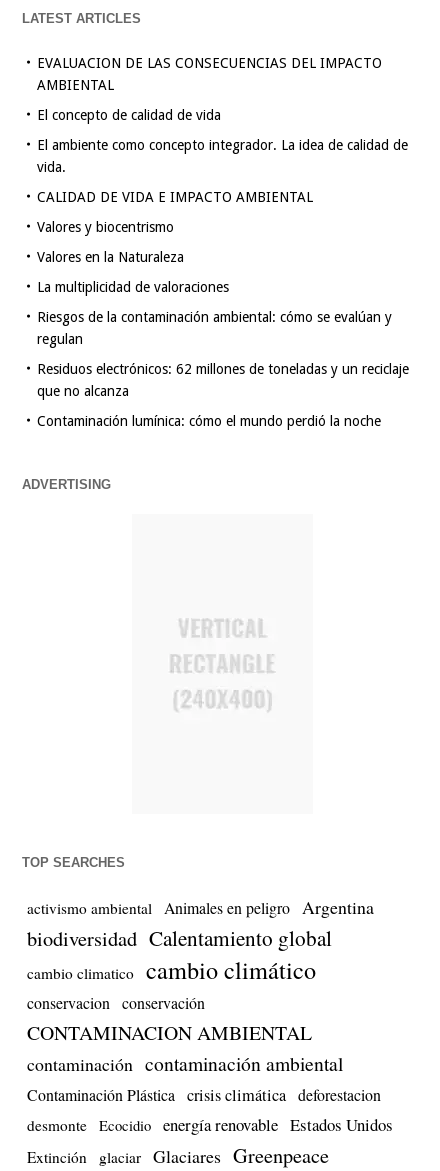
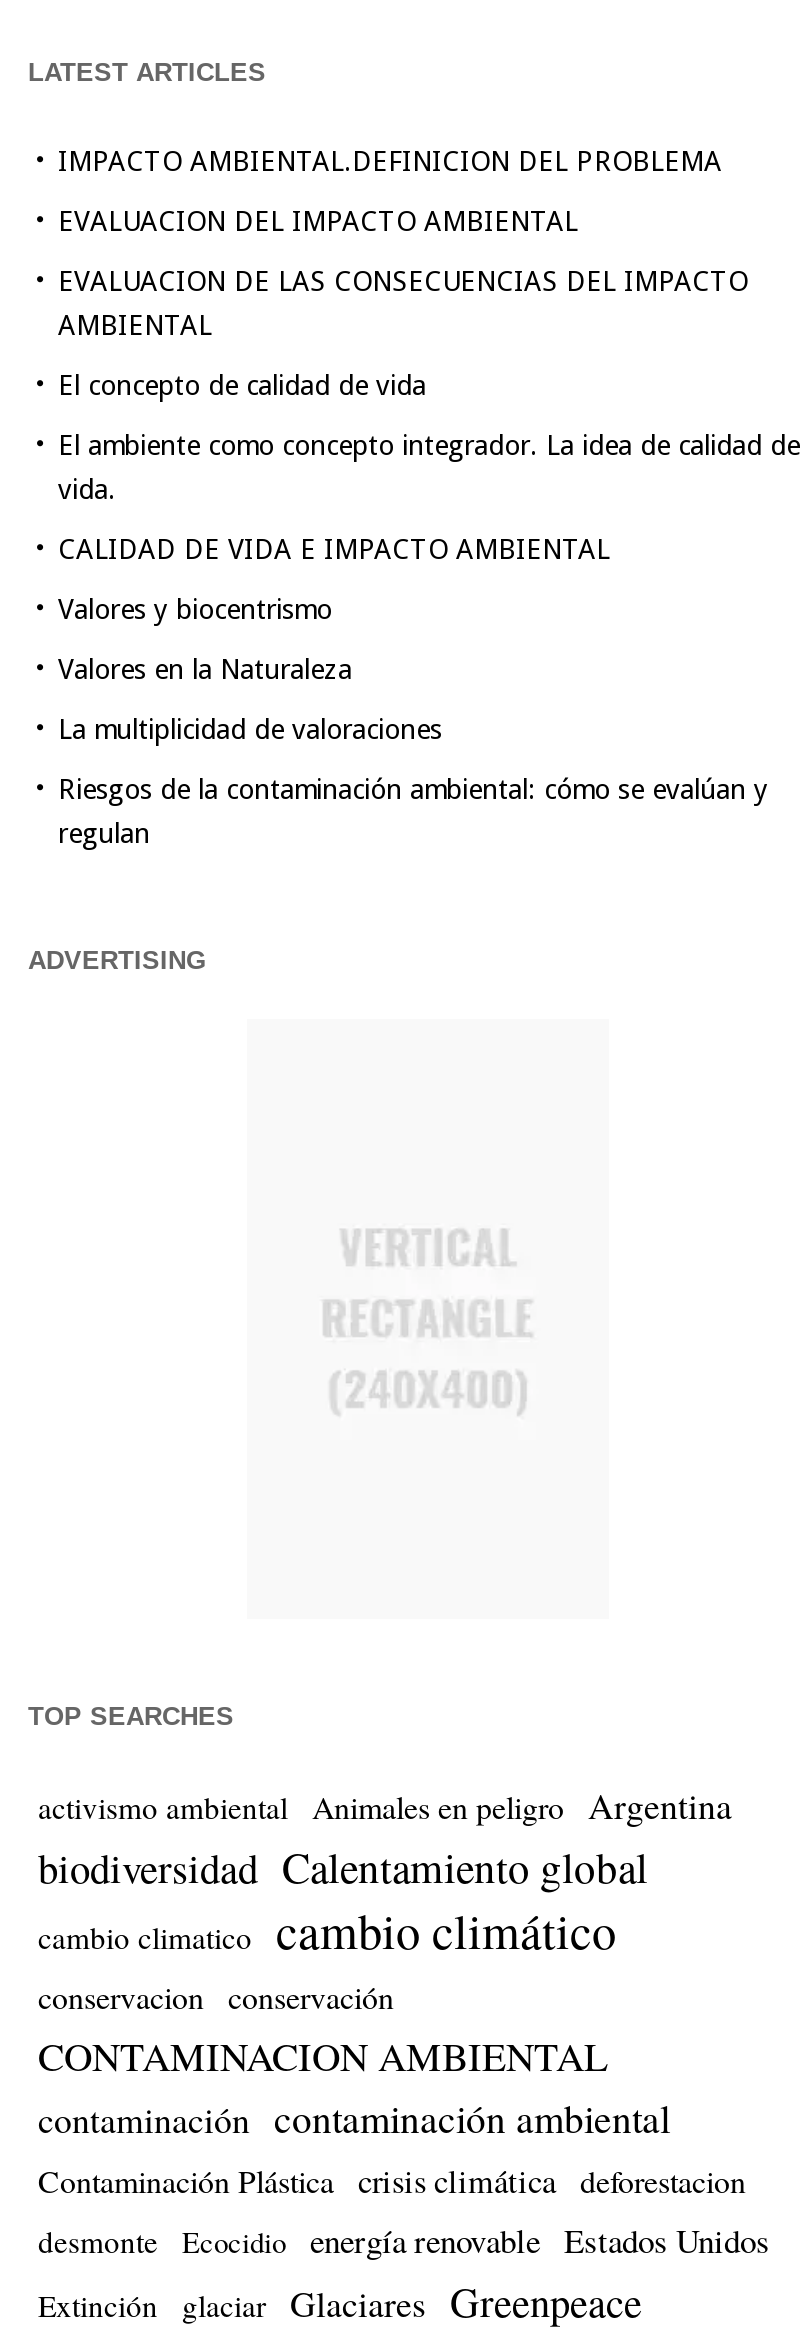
none -> [58,146,722,238] IMPACTO AMBIENTAL.DEFINICION DEL PROBLEMA | EVALUACION DEL IMPACTO AMBIENTAL
moved [37,55,408,347] -> [58,266,800,850]: EVALUACION DE LAS CONSECUENCIAS DEL IMPACTO | AMBIENTAL | El concepto de calidad de vida | ... | Riesgos de la contaminación ambiental: cómo se evalúan y | regulan
[37,361,409,429] Residuos electrónicos: 62 millones de toneladas y un reciclaje | que no alcanza | Contaminación lumínica: cómo el mundo perdió la noche -> none

